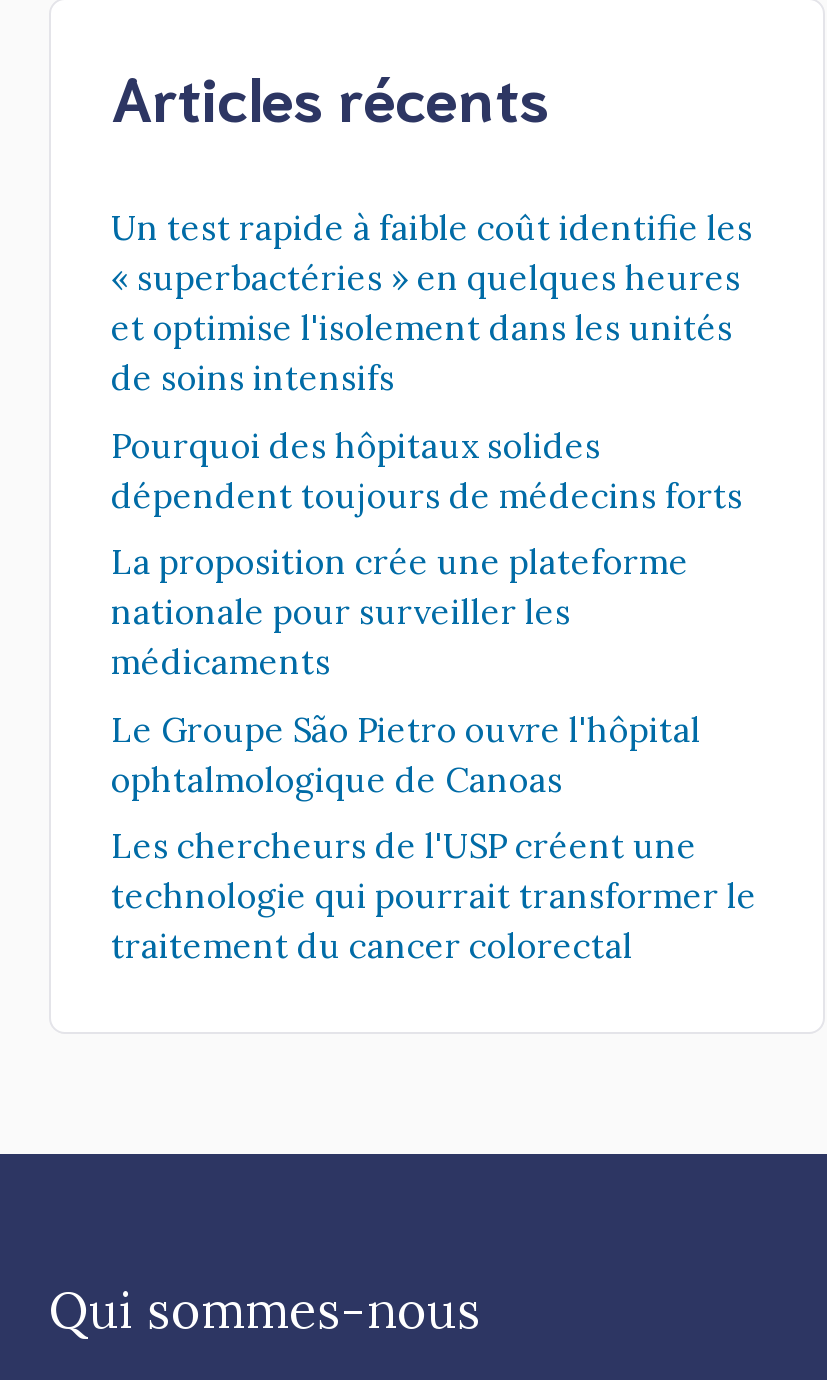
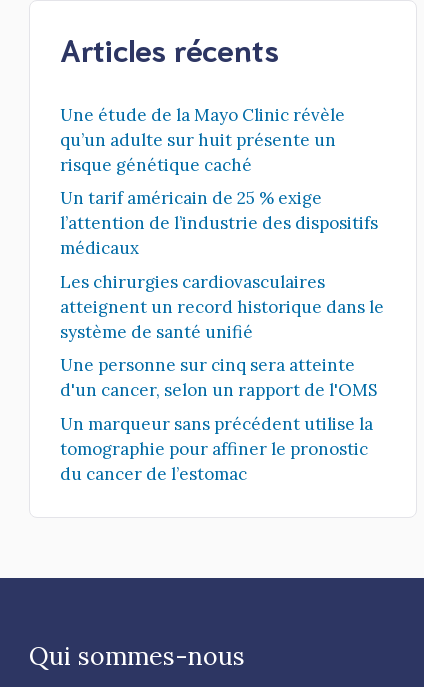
[111,207,753,401] Un test rapide à faible coût identifie les | « superbactéries » en quelques heures | et optimise l'isolement dans les unités | de soins intensifs -> [60,103,345,175] Une étude de la Mayo Clinic révèle | qu’un adulte sur huit présente un | risque génétique caché
[111,424,743,518] Pourquoi des hôpitaux solides | dépendent toujours de médecins forts -> [60,187,378,259] Un tarif américain de 25 % exige | l’attention de l’industrie des dispositifs | médicaux
[111,541,689,685] La proposition crée une plateforme | nationale pour surveiller les | médicaments -> [60,270,384,342] Les chirurgies cardiovasculaires | atteignent un record historique dans le | système de santé unifié
[111,708,701,802] Le Groupe São Pietro ouvre l'hôpital | ophtalmologique de Canoas -> [60,354,377,401] Une personne sur cinq sera atteinte | d'un cancer, selon un rapport de l'OMS
[111,825,757,969] Les chercheurs de l'USP créent une | technologie qui pourrait transformer le | traitement du cancer colorectal -> [60,412,373,484] Un marqueur sans précédent utilise la | tomographie pour affiner le pronostic | du cancer de l’estomac

